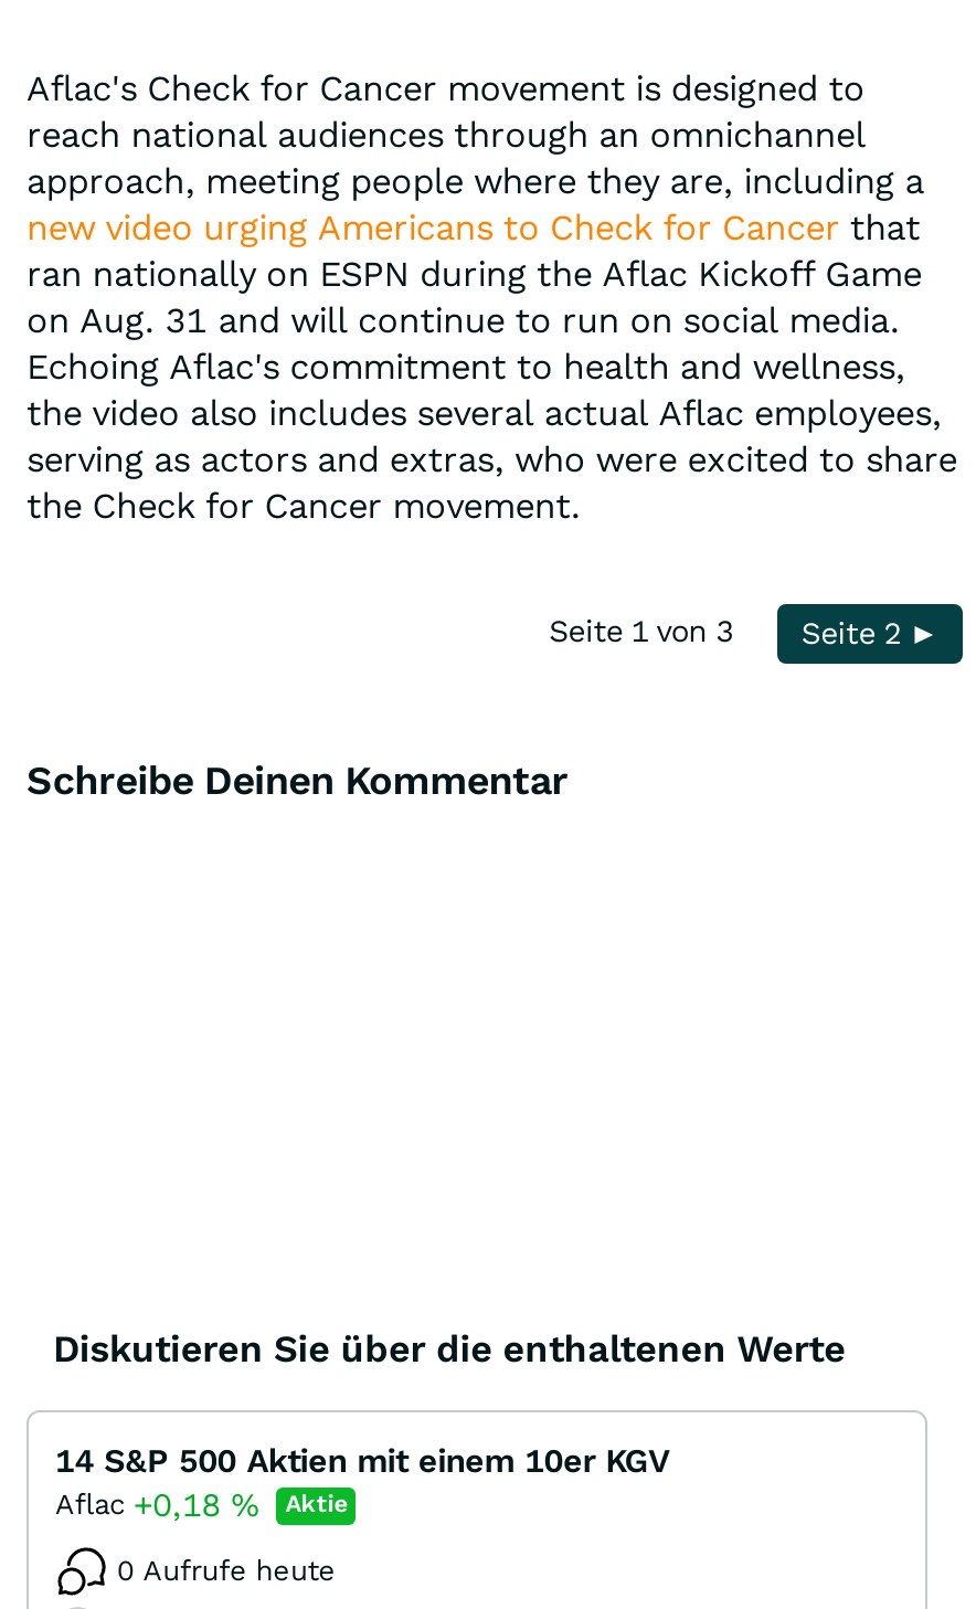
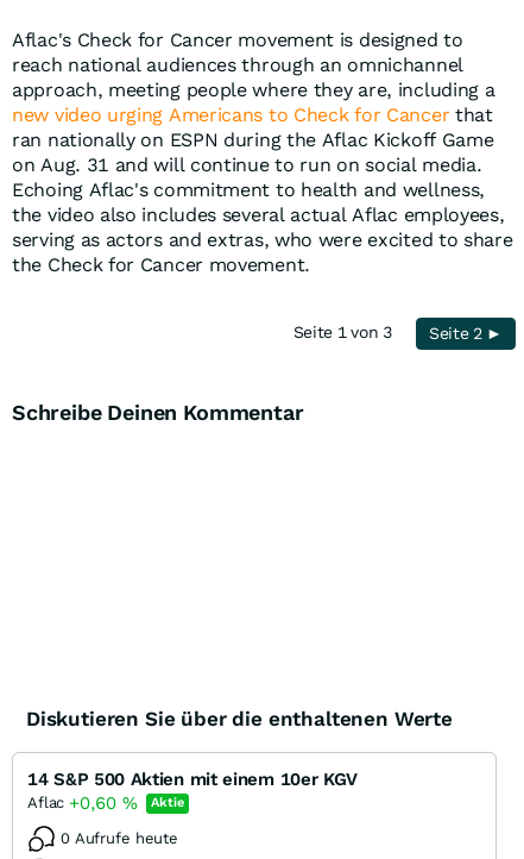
[55,1485,347,1525] Aflac +0,18% Aktie -> [27,792,185,814] Aflac +0,60% Aktie

